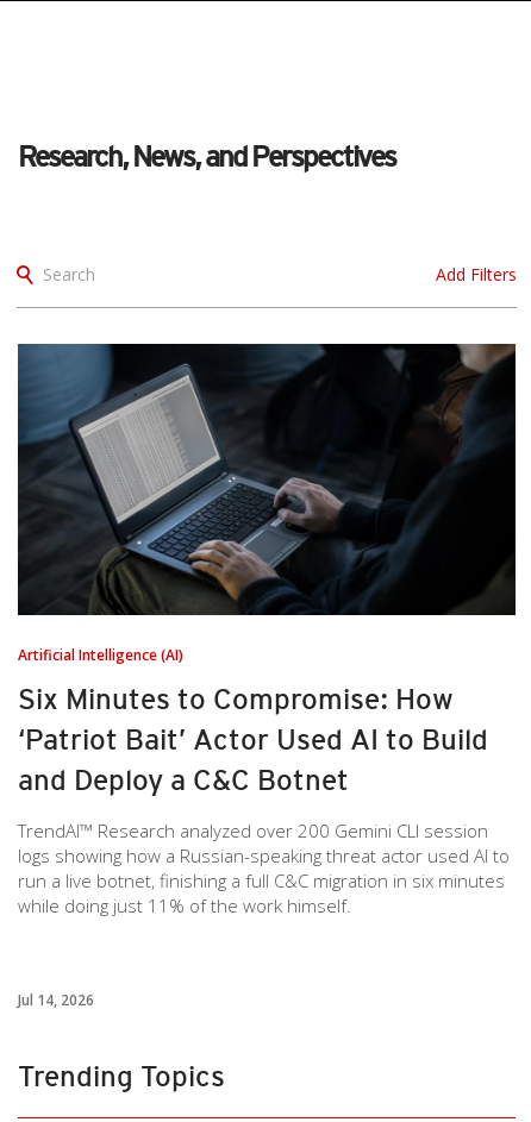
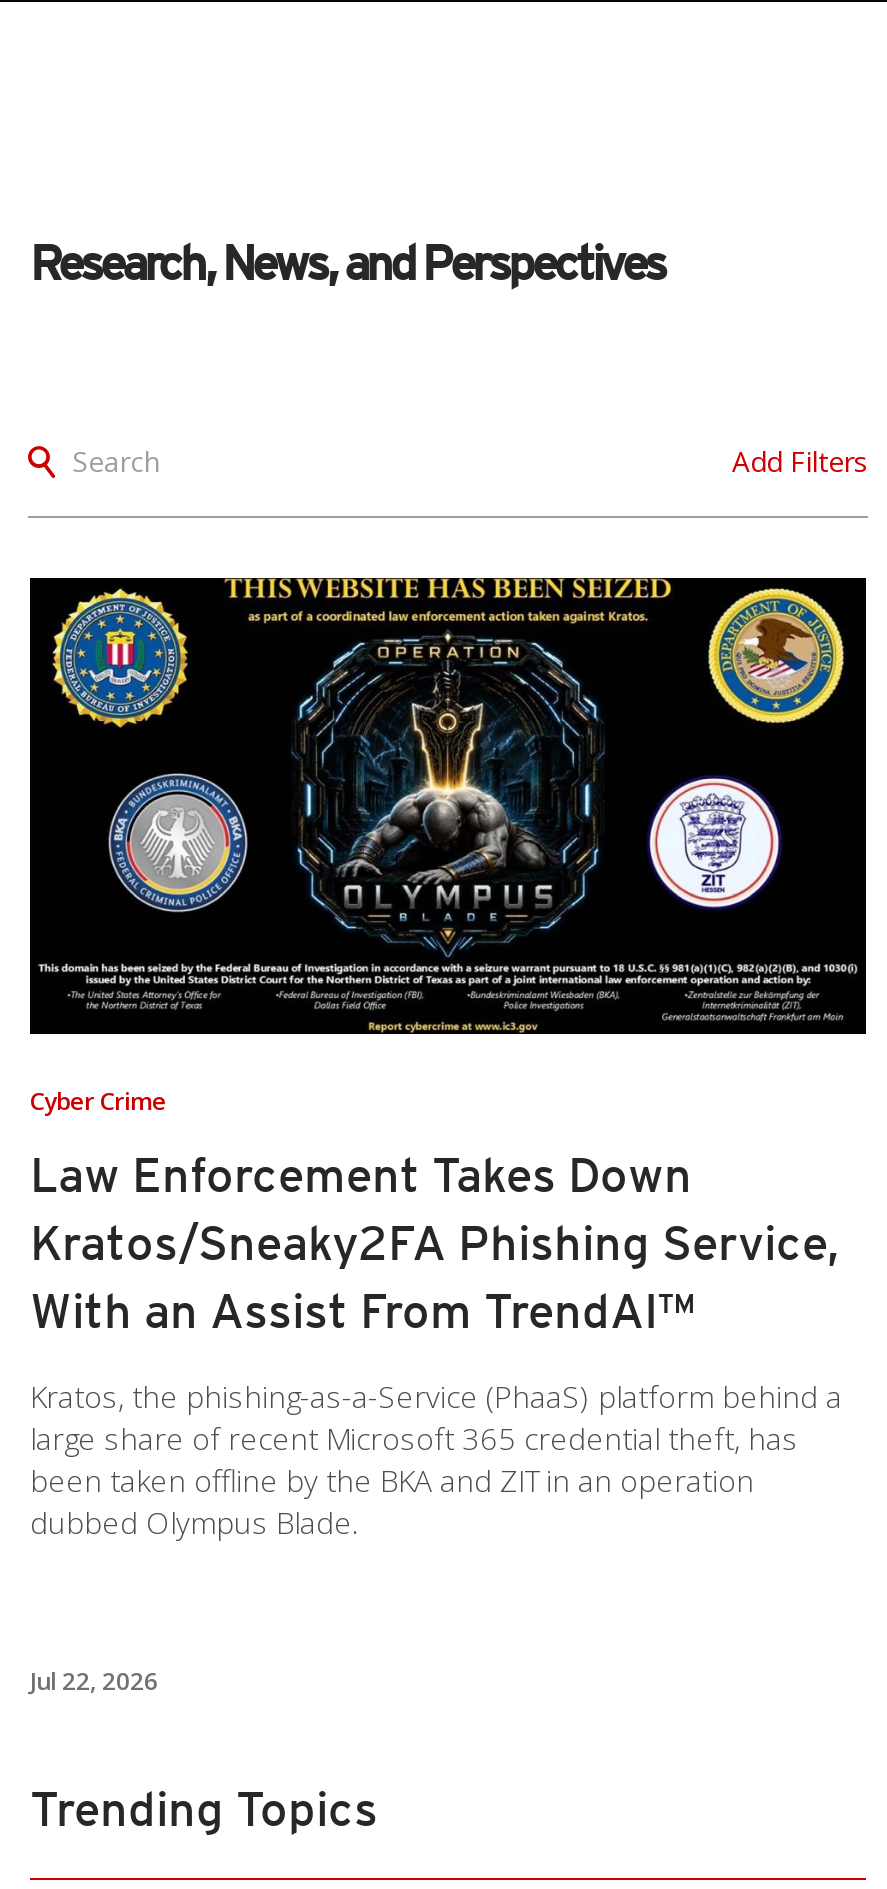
[17,343,516,665] [image] | Artificial Intelligence (AI) -> [28,576,864,1119] [image] | Cyber Crime
[18,682,488,798] Six Minutes to Compromise: How | ‘Patriot Bait’ Actor Used AI to Build | and Deploy a C&C Botnet -> [30,1147,840,1341] Law Enforcement Takes Down | Kratos/Sneaky2FA Phishing Service, | With an Assist From TrendAI™
[18,819,510,918] TrendAI™ Research analyzed over 200 Gemini CLI session | logs showing how a Russian-speaking threat actor used AI to | run a live botnet, finishing a full C&C migration in six minutes | while doing just 11% of the work himself. -> [30,1377,842,1543] Kratos, the phishing-as-a-Service (PhaaS) platform behind a | large share of recent Microsoft 365 credential theft, has | been taken offline by the BKA and ZIT in an operation | dubbed Olympus Blade.
[18,990,94,1011] Jul 14, 2026 -> [30,1665,158,1699] Jul 22, 2026

